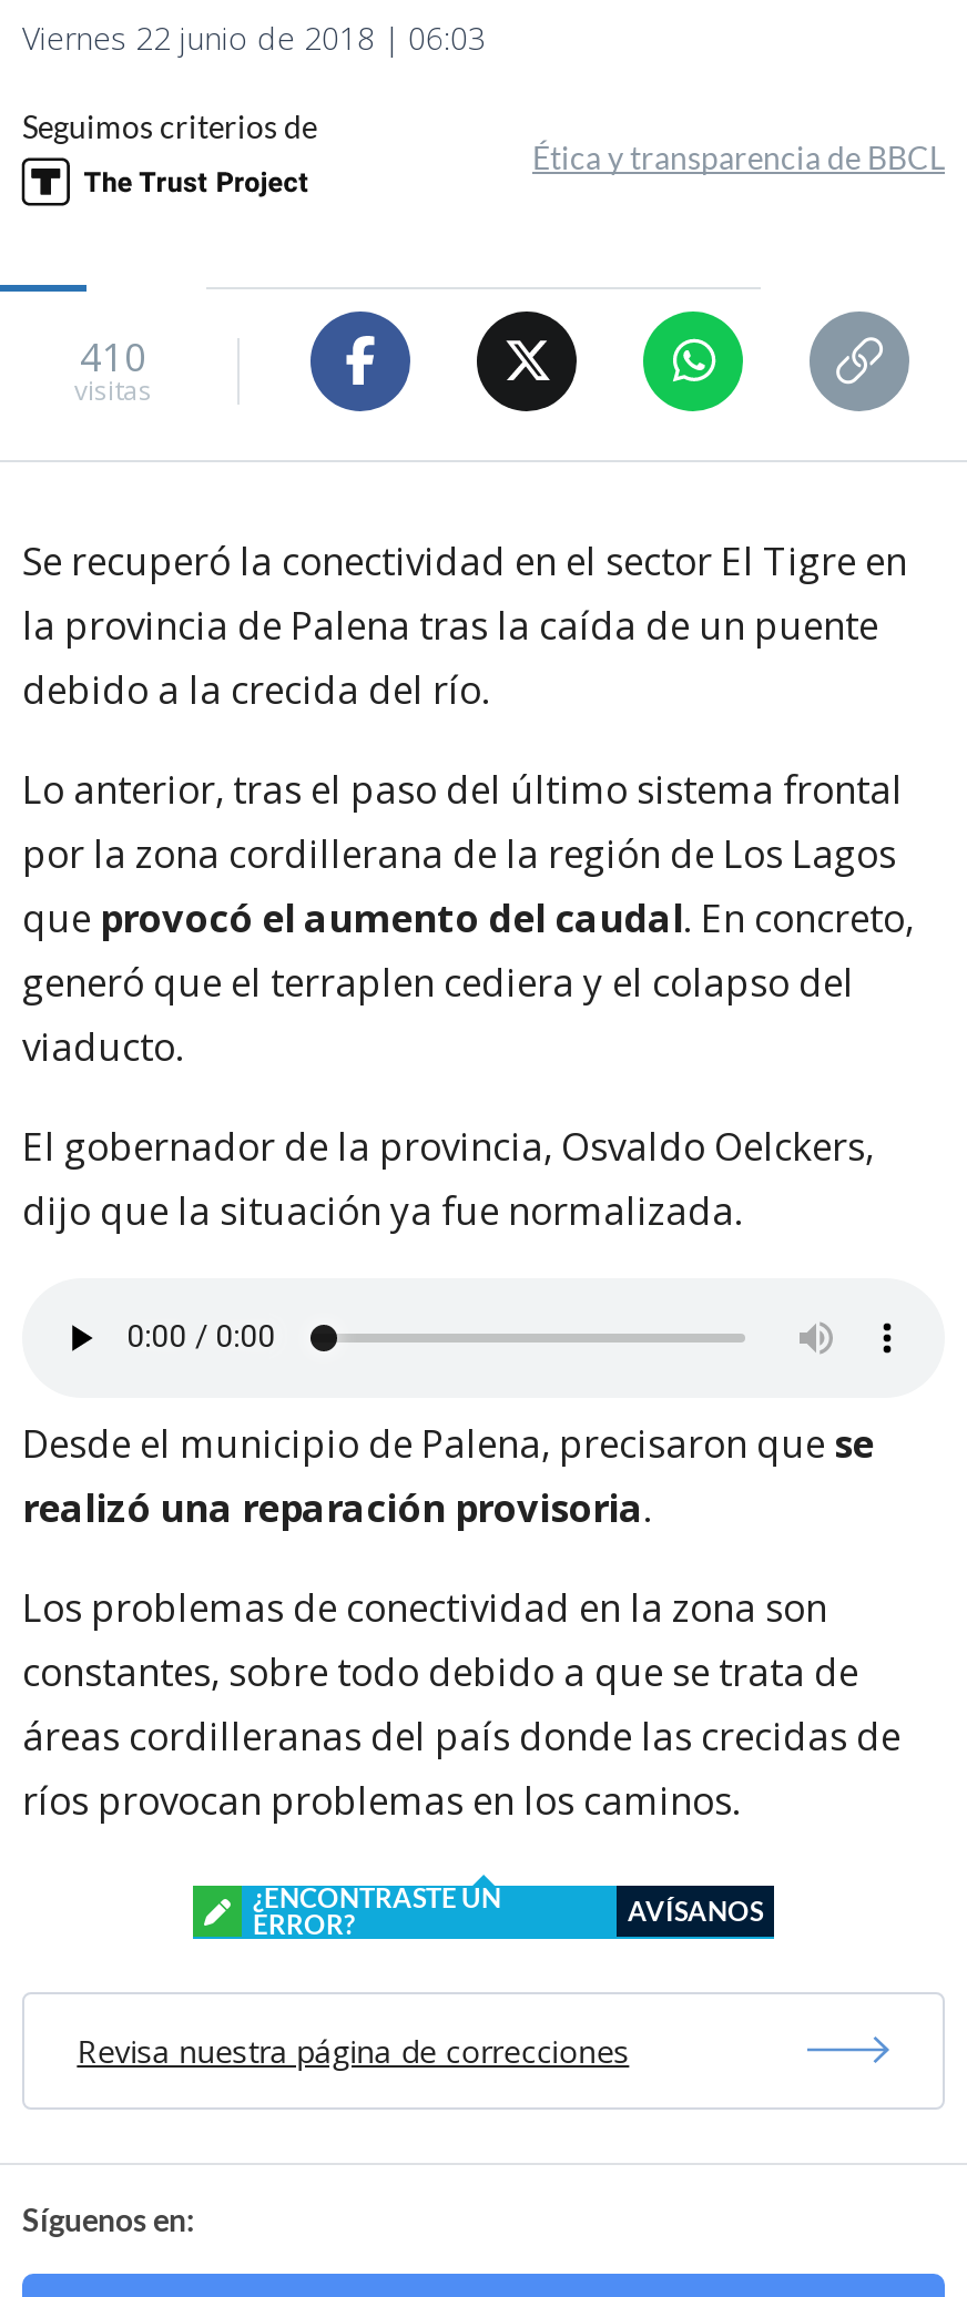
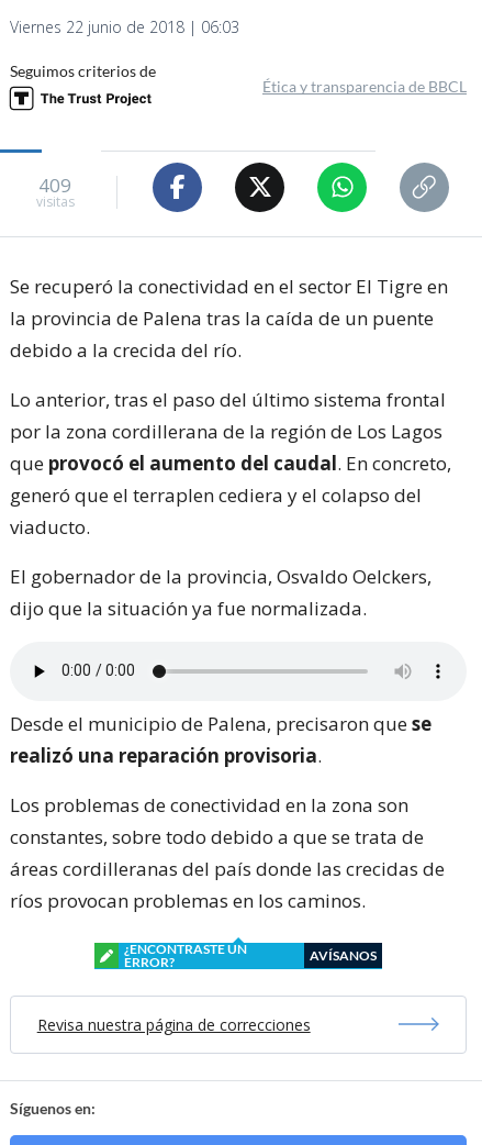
[80,332,146,383] 410 -> [38,173,71,198] 409

